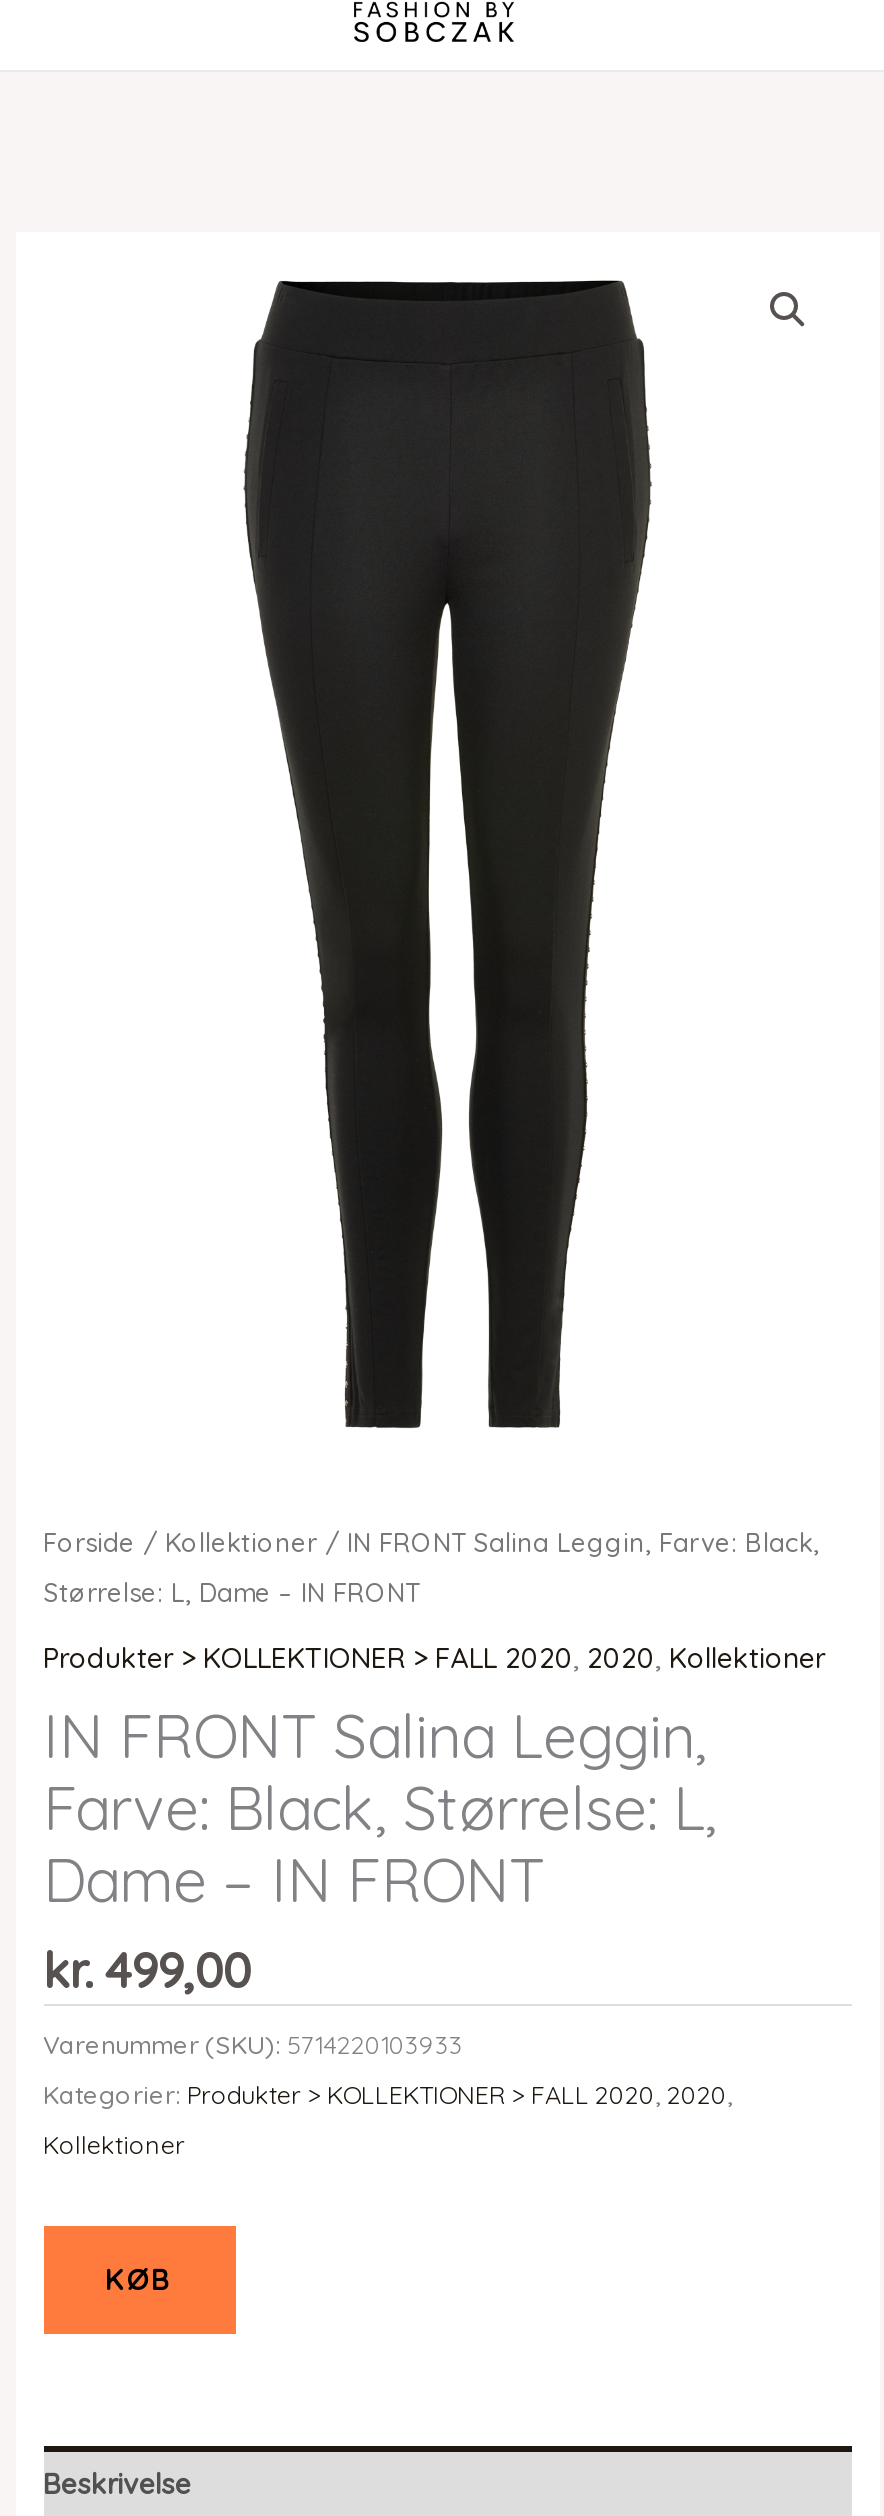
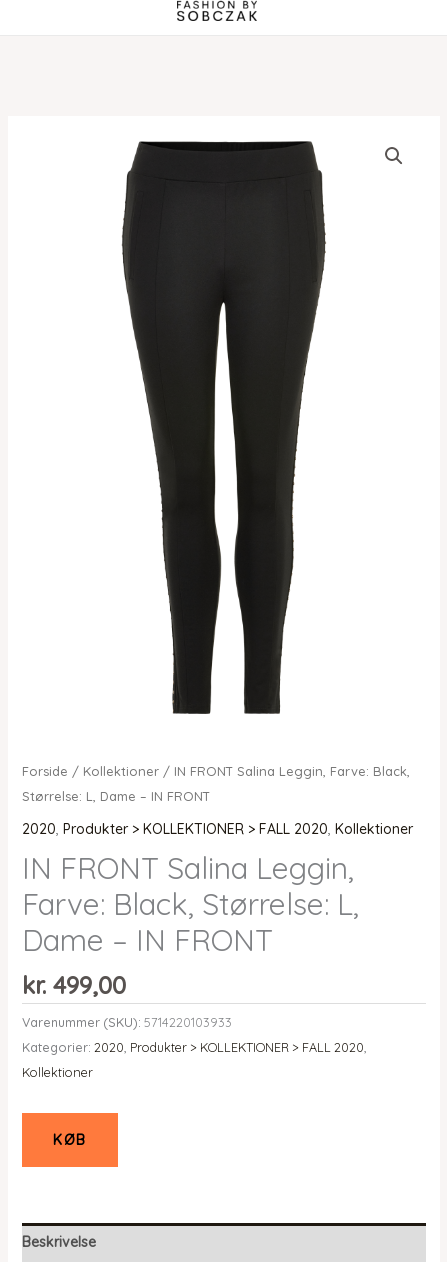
[43,1639,825,1675] Produkter > KOLLEKTIONER > FALL 2020, 2020, Kollektioner -> [21,820,412,838] 2020, Produkter > KOLLEKTIONER > FALL 2020, Kollektioner
[43,2077,733,2109] Kategorier: Produkter > KOLLEKTIONER > FALL 2020, 2020, -> [21,1039,366,1055] Kategorier: 2020, Produkter > KOLLEKTIONER > FALL 2020,

